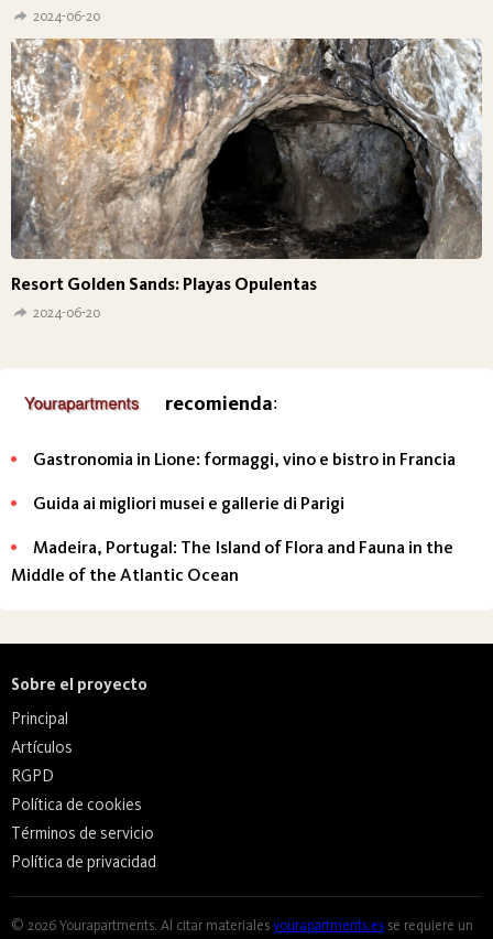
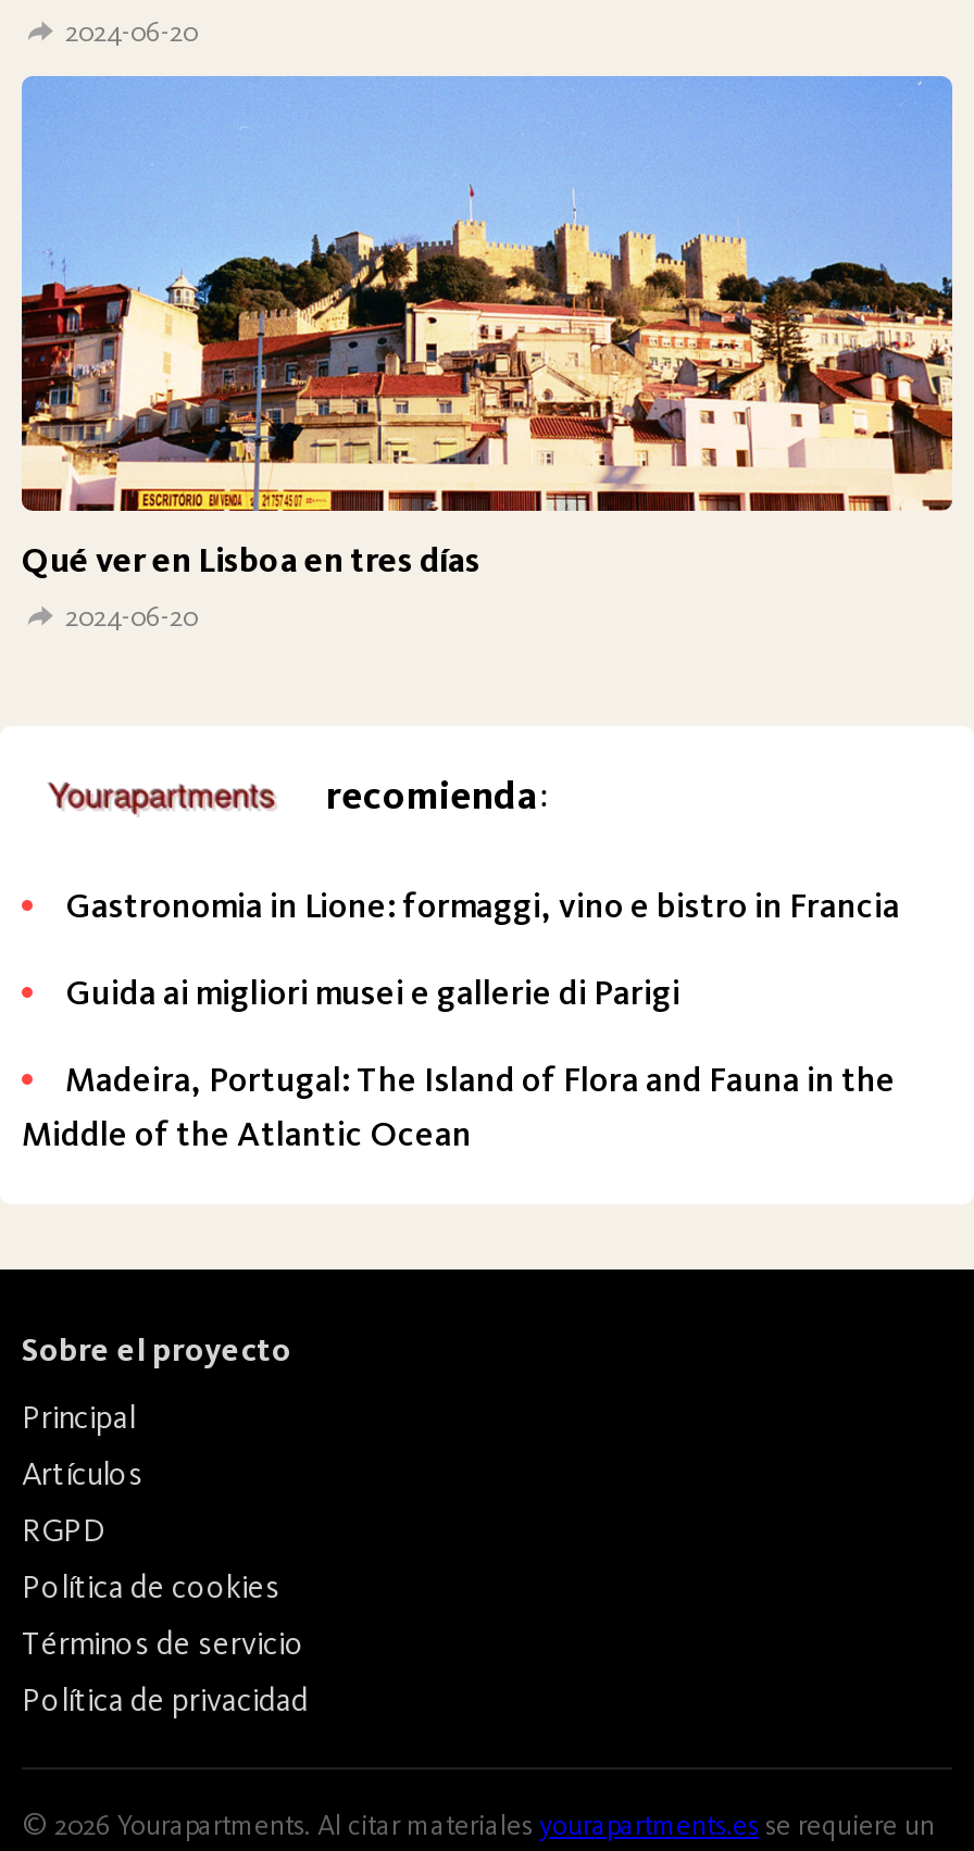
[10,37,483,294] [image] | Resort Golden Sands: Playas Opulentas -> [20,74,954,580] [image] | Qué ver en Lisboa en tres días

